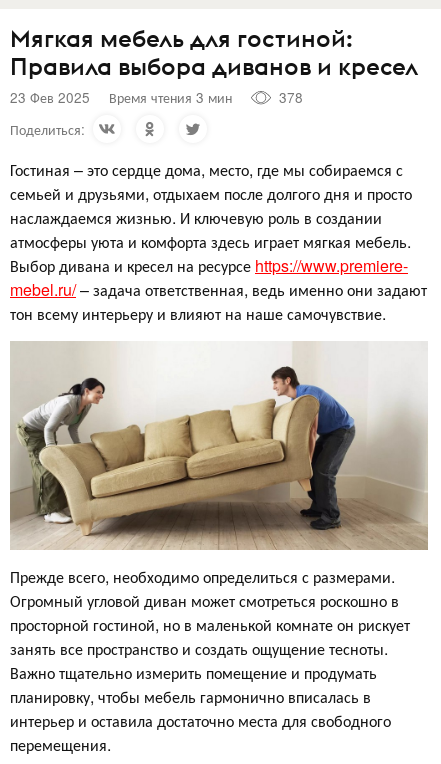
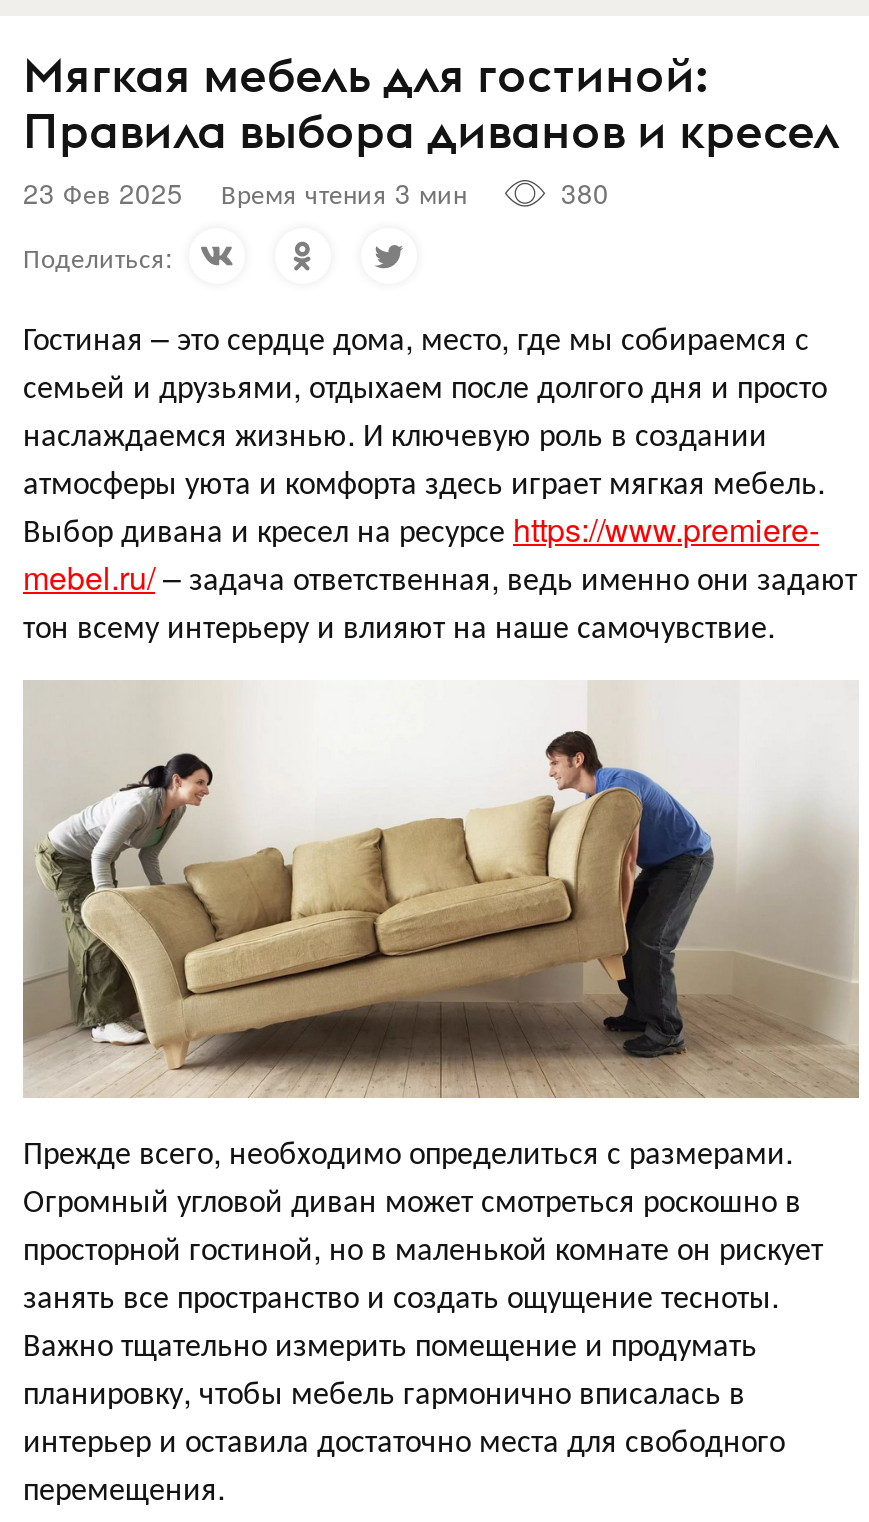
[275,87,303,107] 378 -> [553,172,609,212] 380

